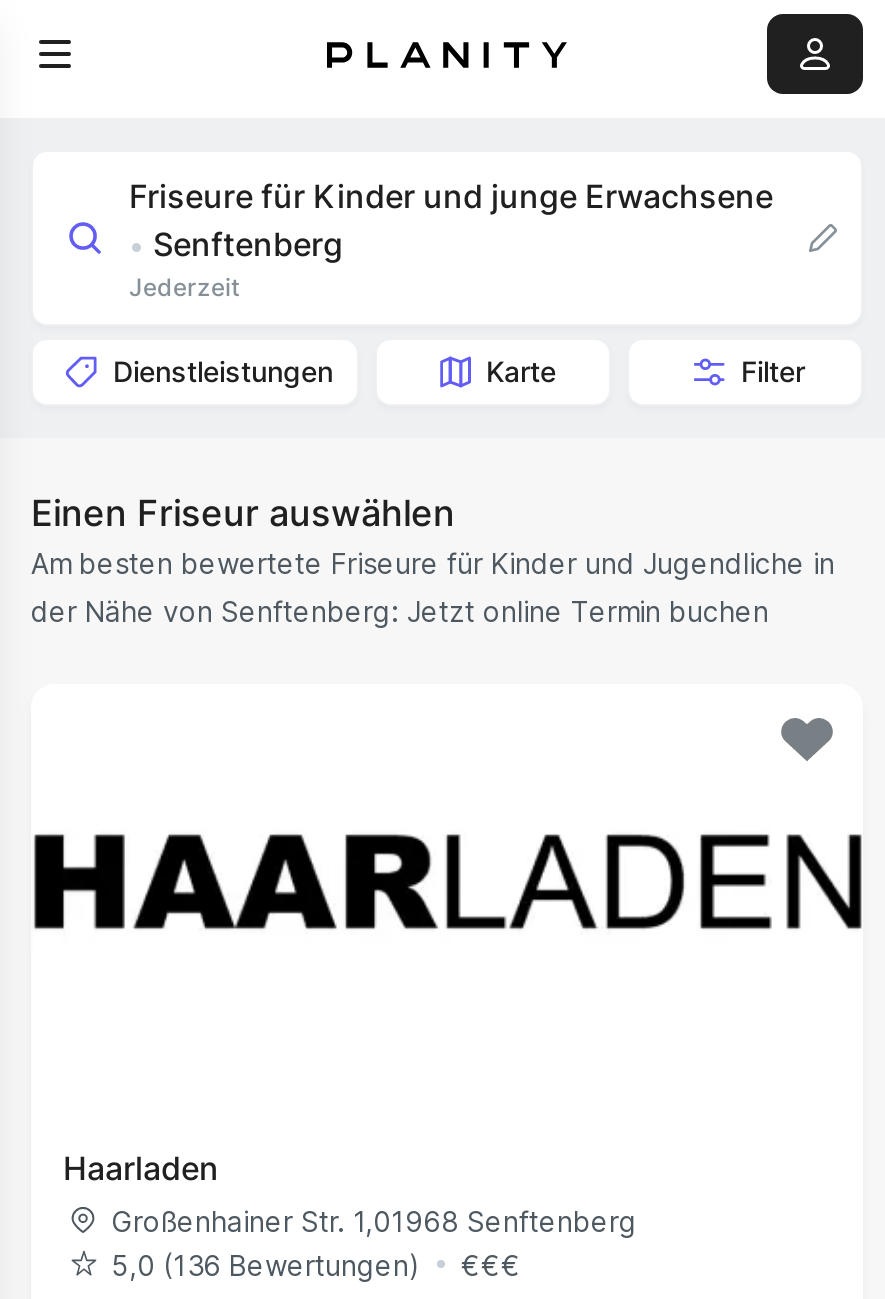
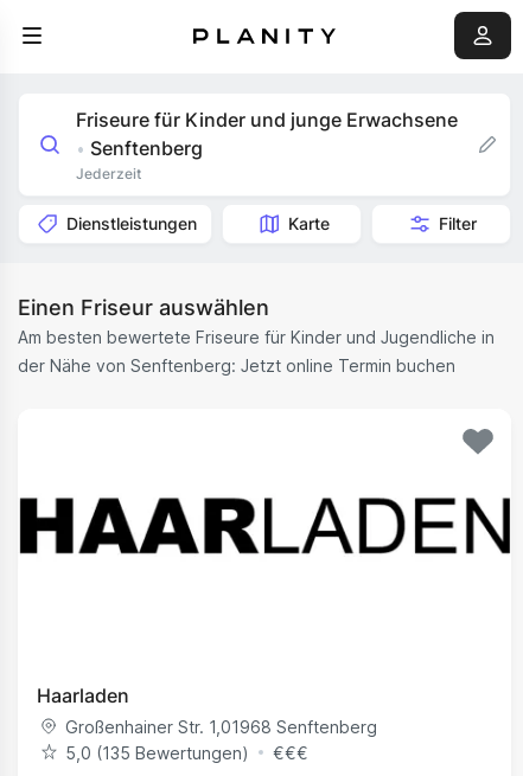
[111,1247,421,1281] 5,0 (136 Bewertungen) -> [65,742,249,762] 5,0 (135 Bewertungen)

